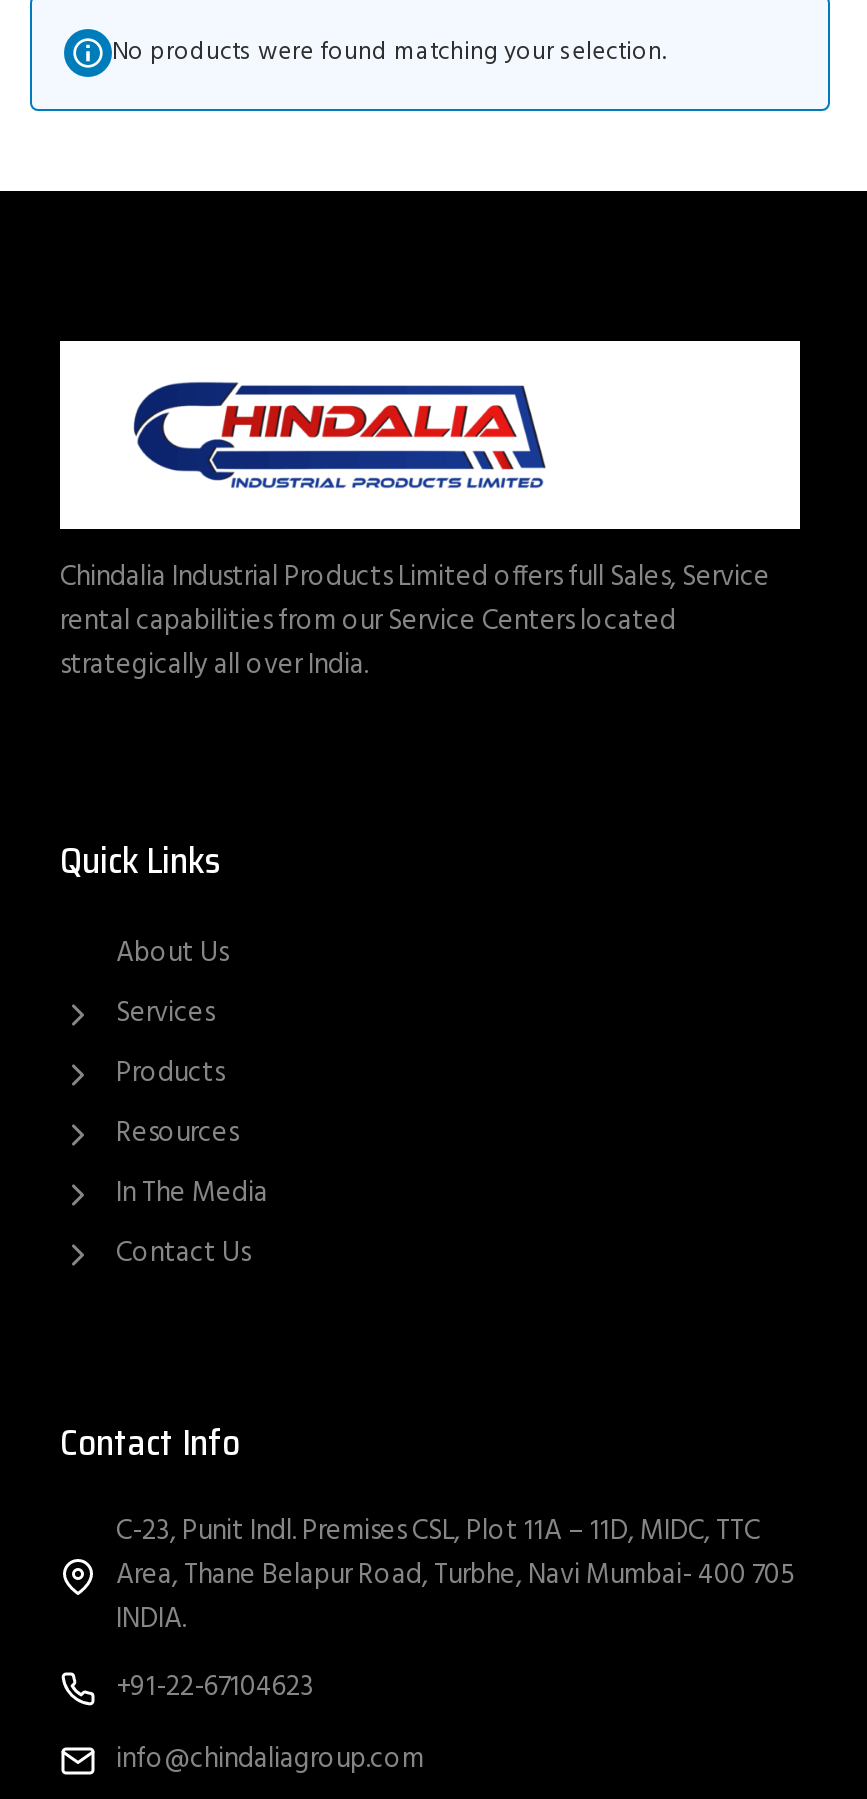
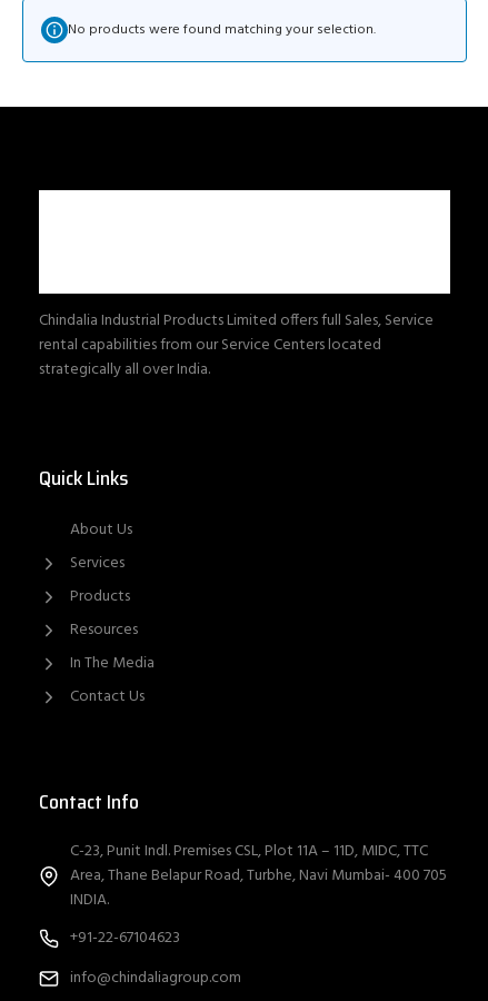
[132,380,546,490] [image] -> none

